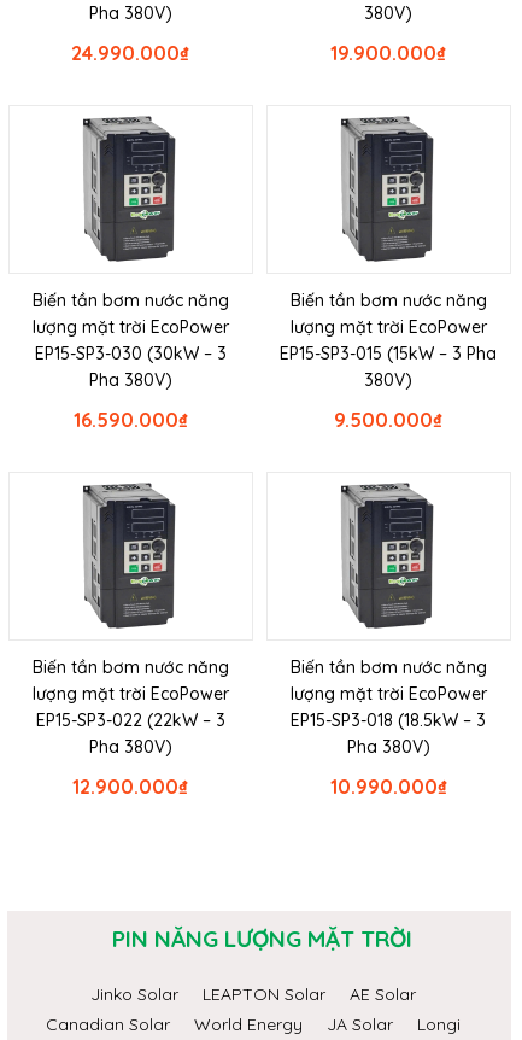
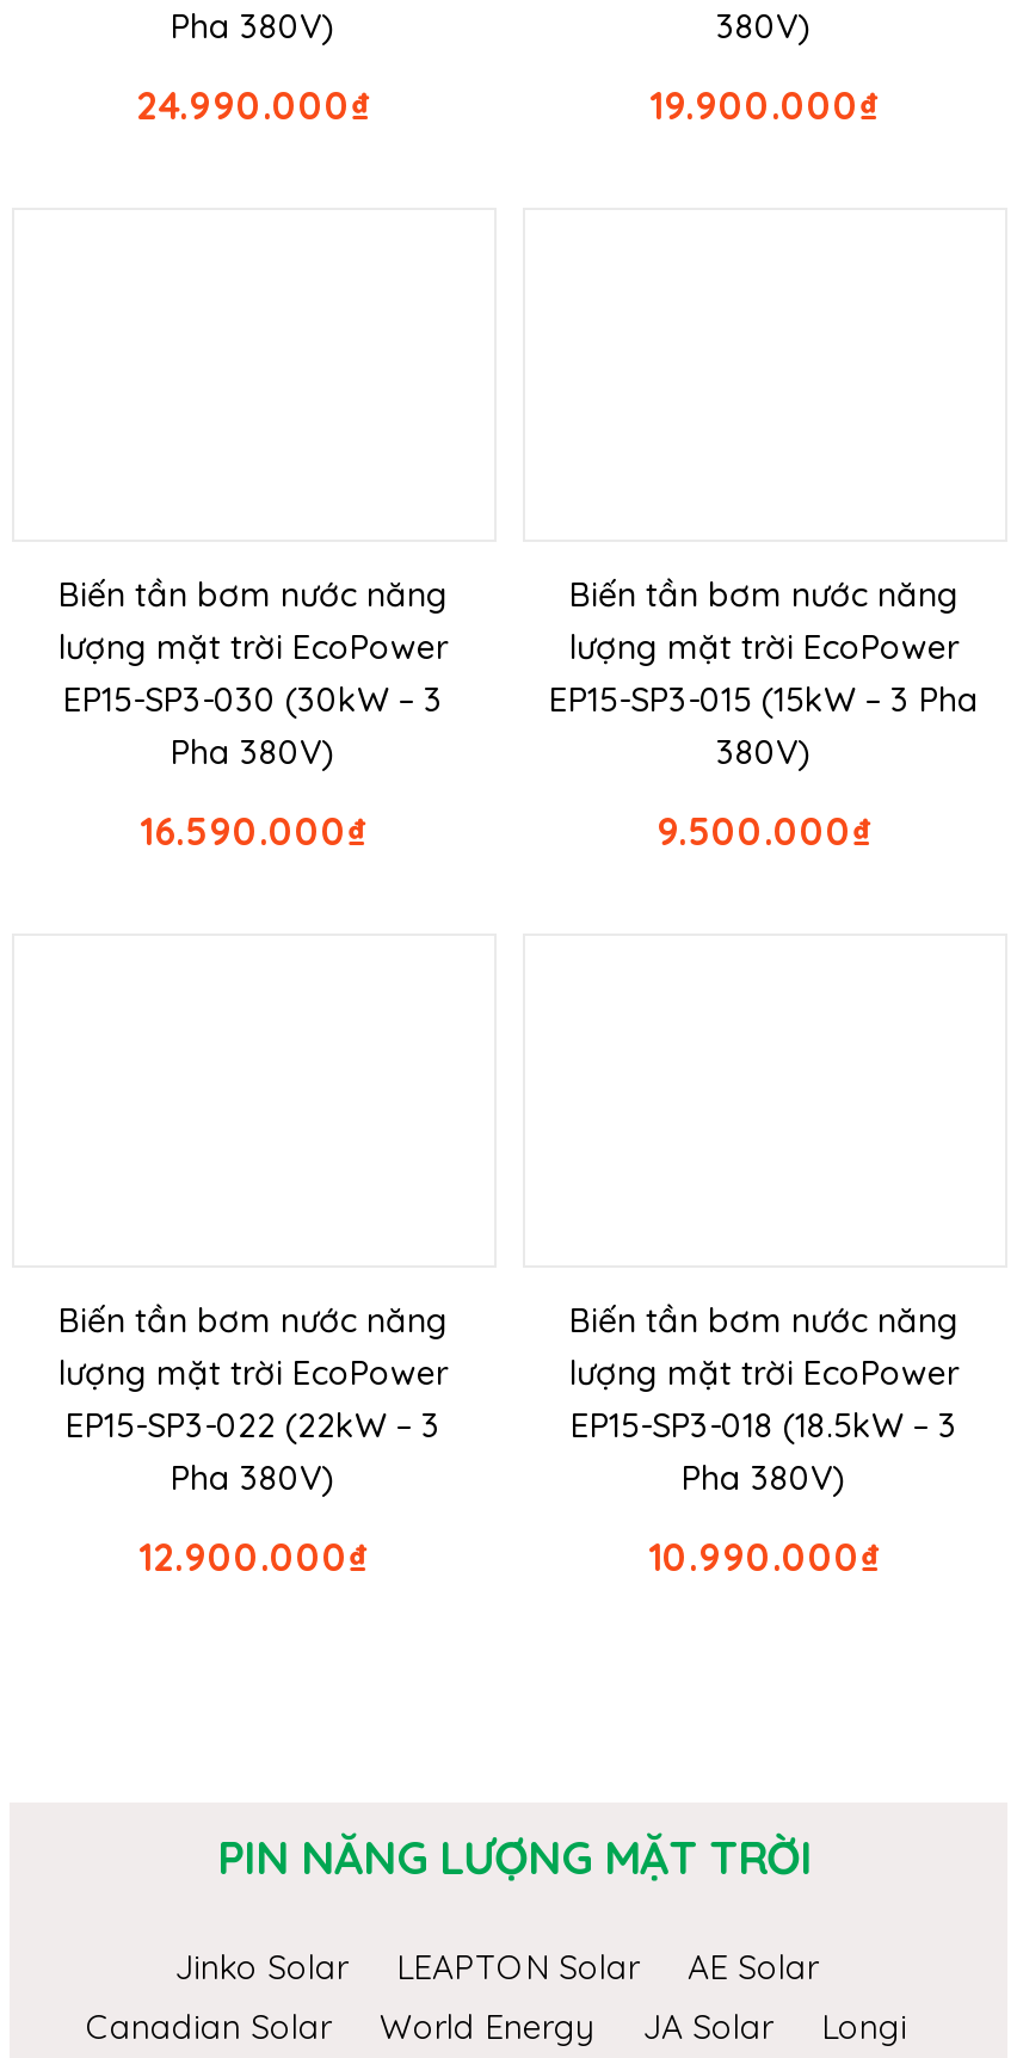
[82,115,176,263] [image] -> none
[340,115,434,263] [image] -> none
[82,481,176,630] [image] -> none
[340,481,434,630] [image] -> none

